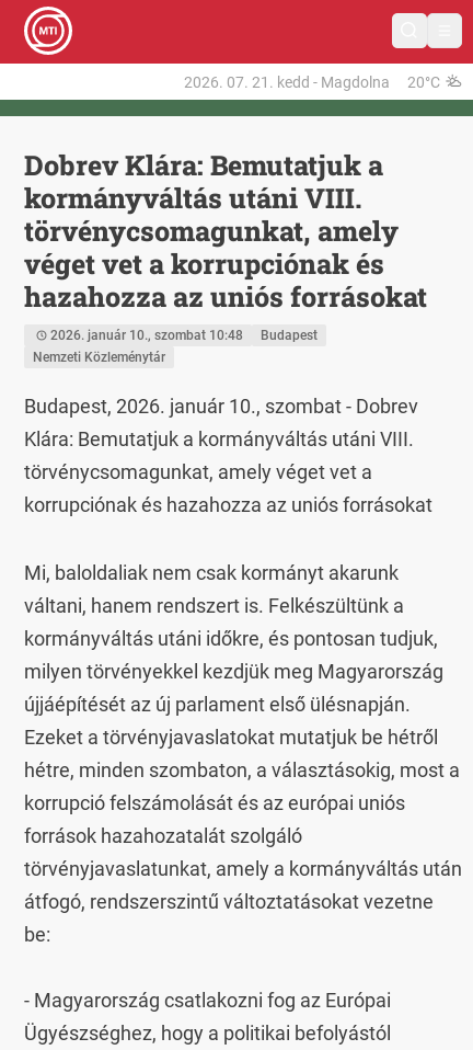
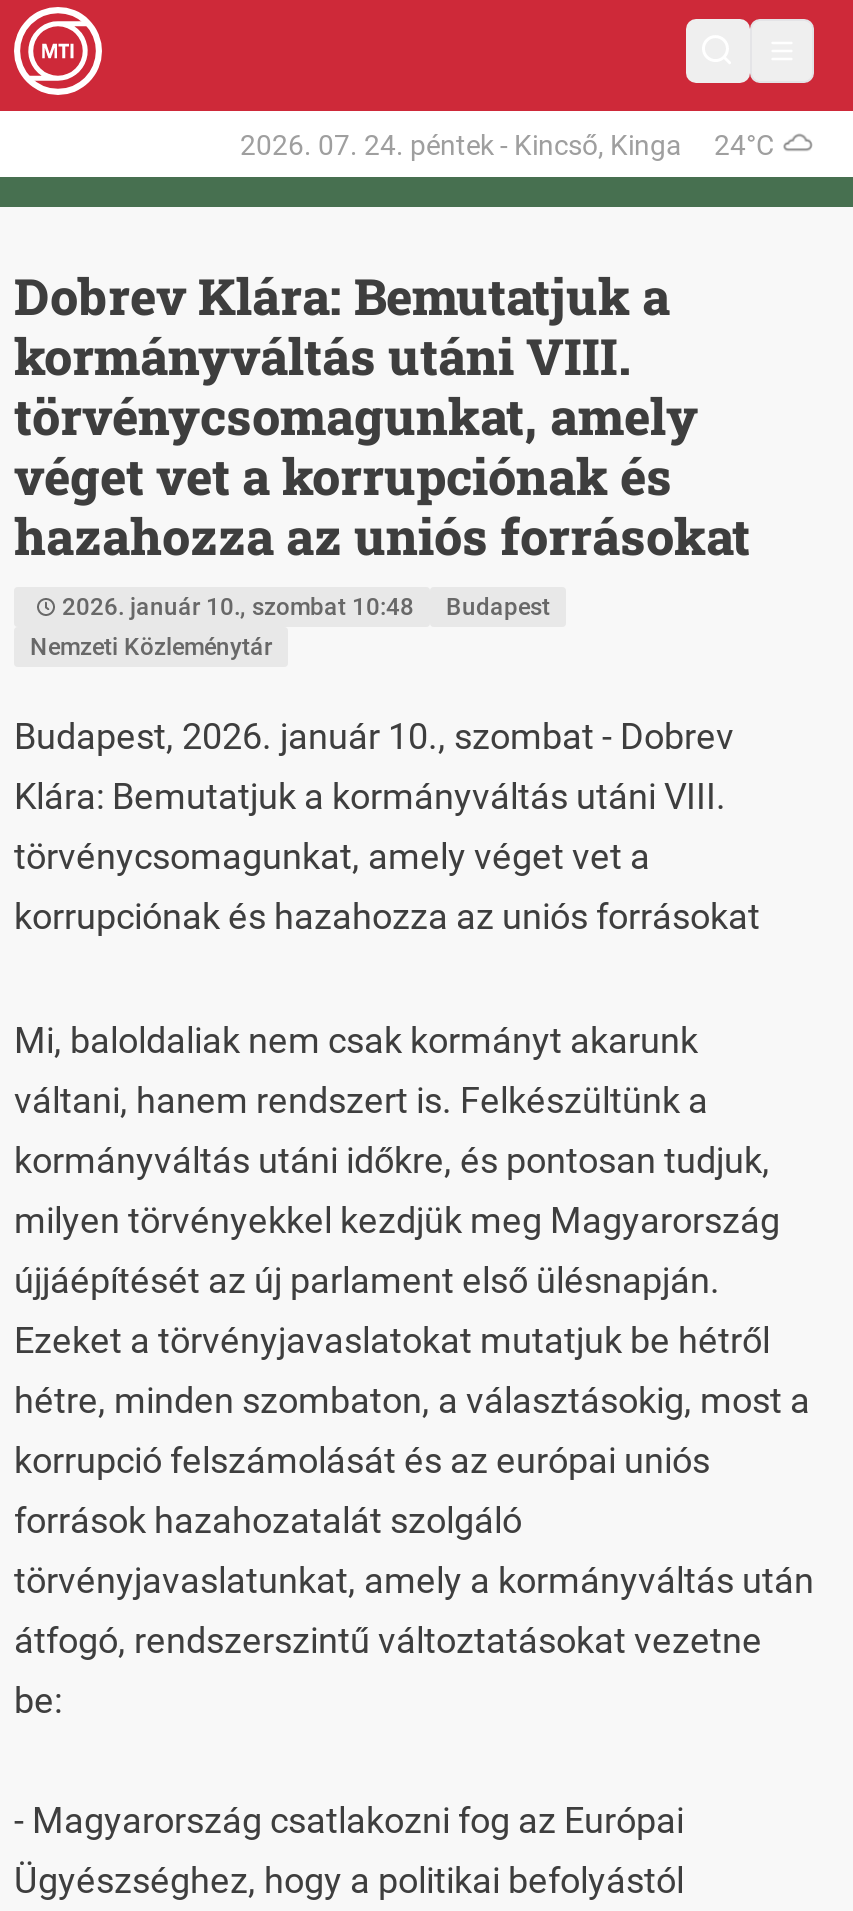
[184,73,440,90] 2026. 07. 21. kedd - Magdolna | 20°C -> [240,128,774,160] 2026. 07. 24. péntek - Kincső, Kinga | 24°C

